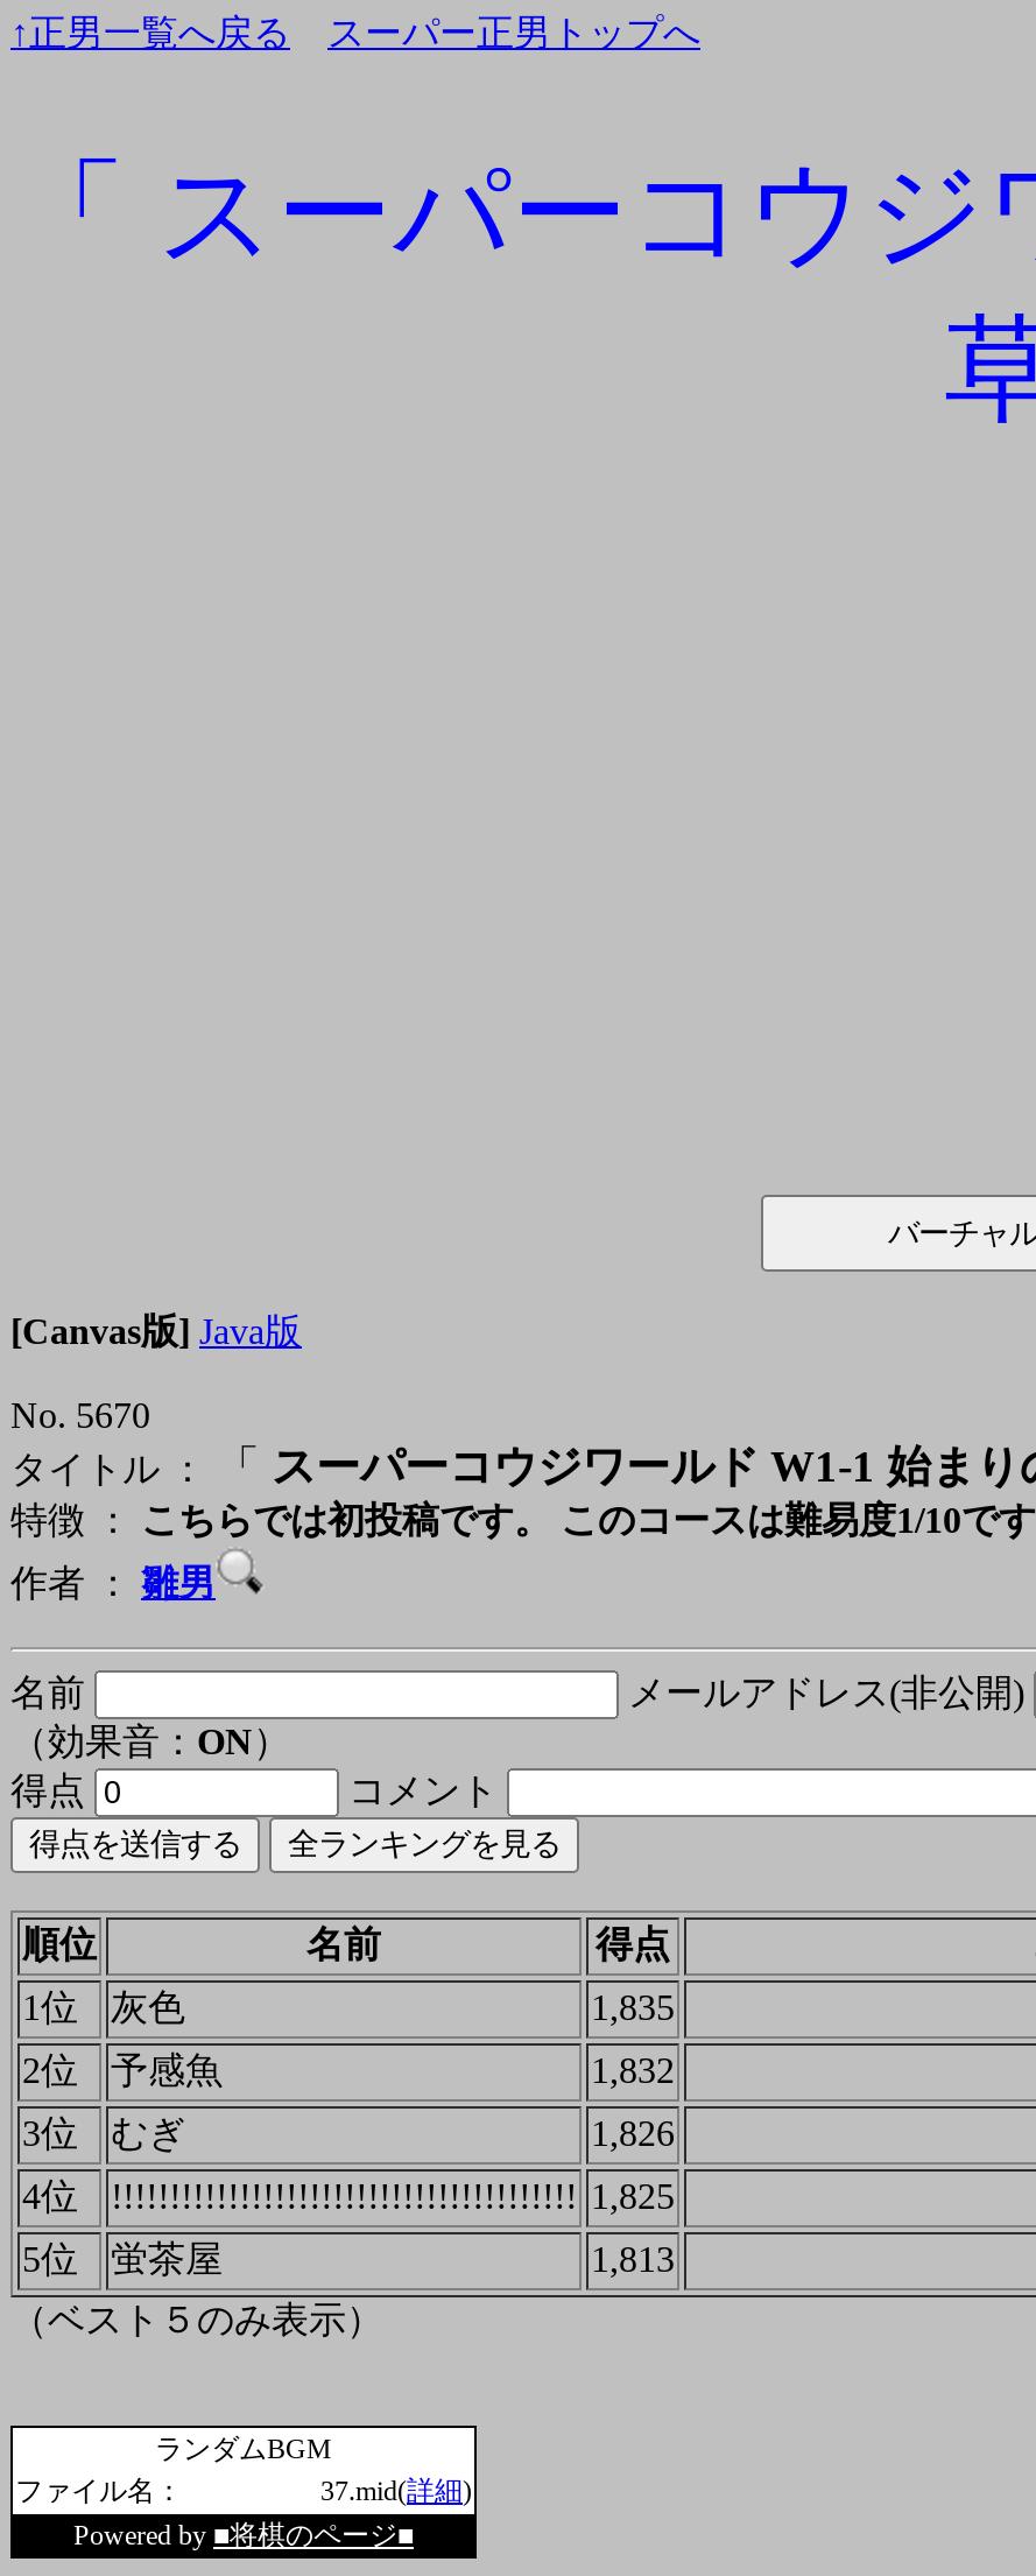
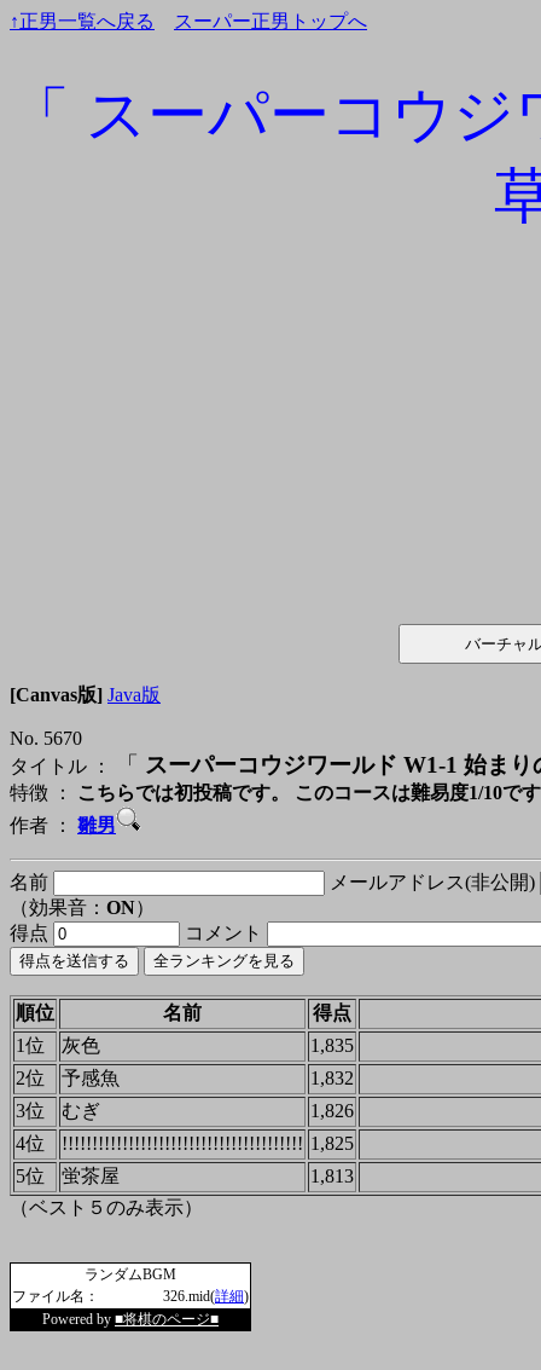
[320,2475,472,2508] 37.mid(詳細) -> [163,1288,249,1305] 326.mid(詳細)

